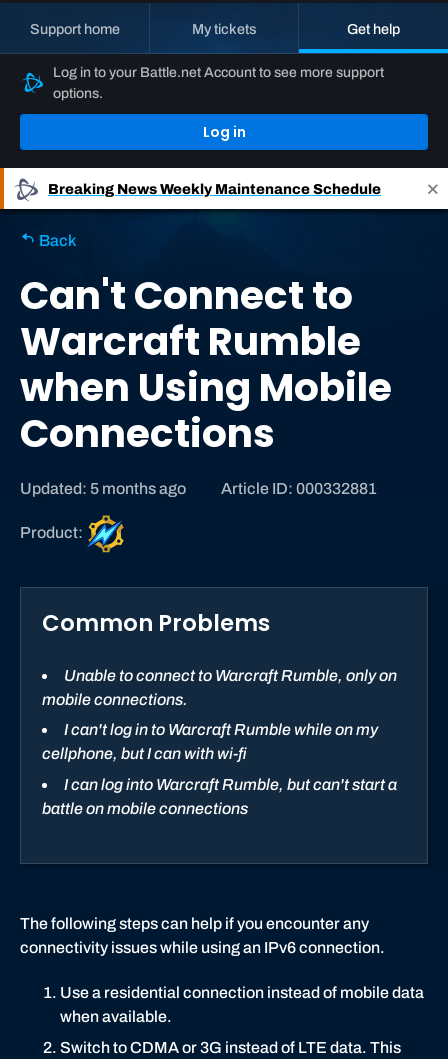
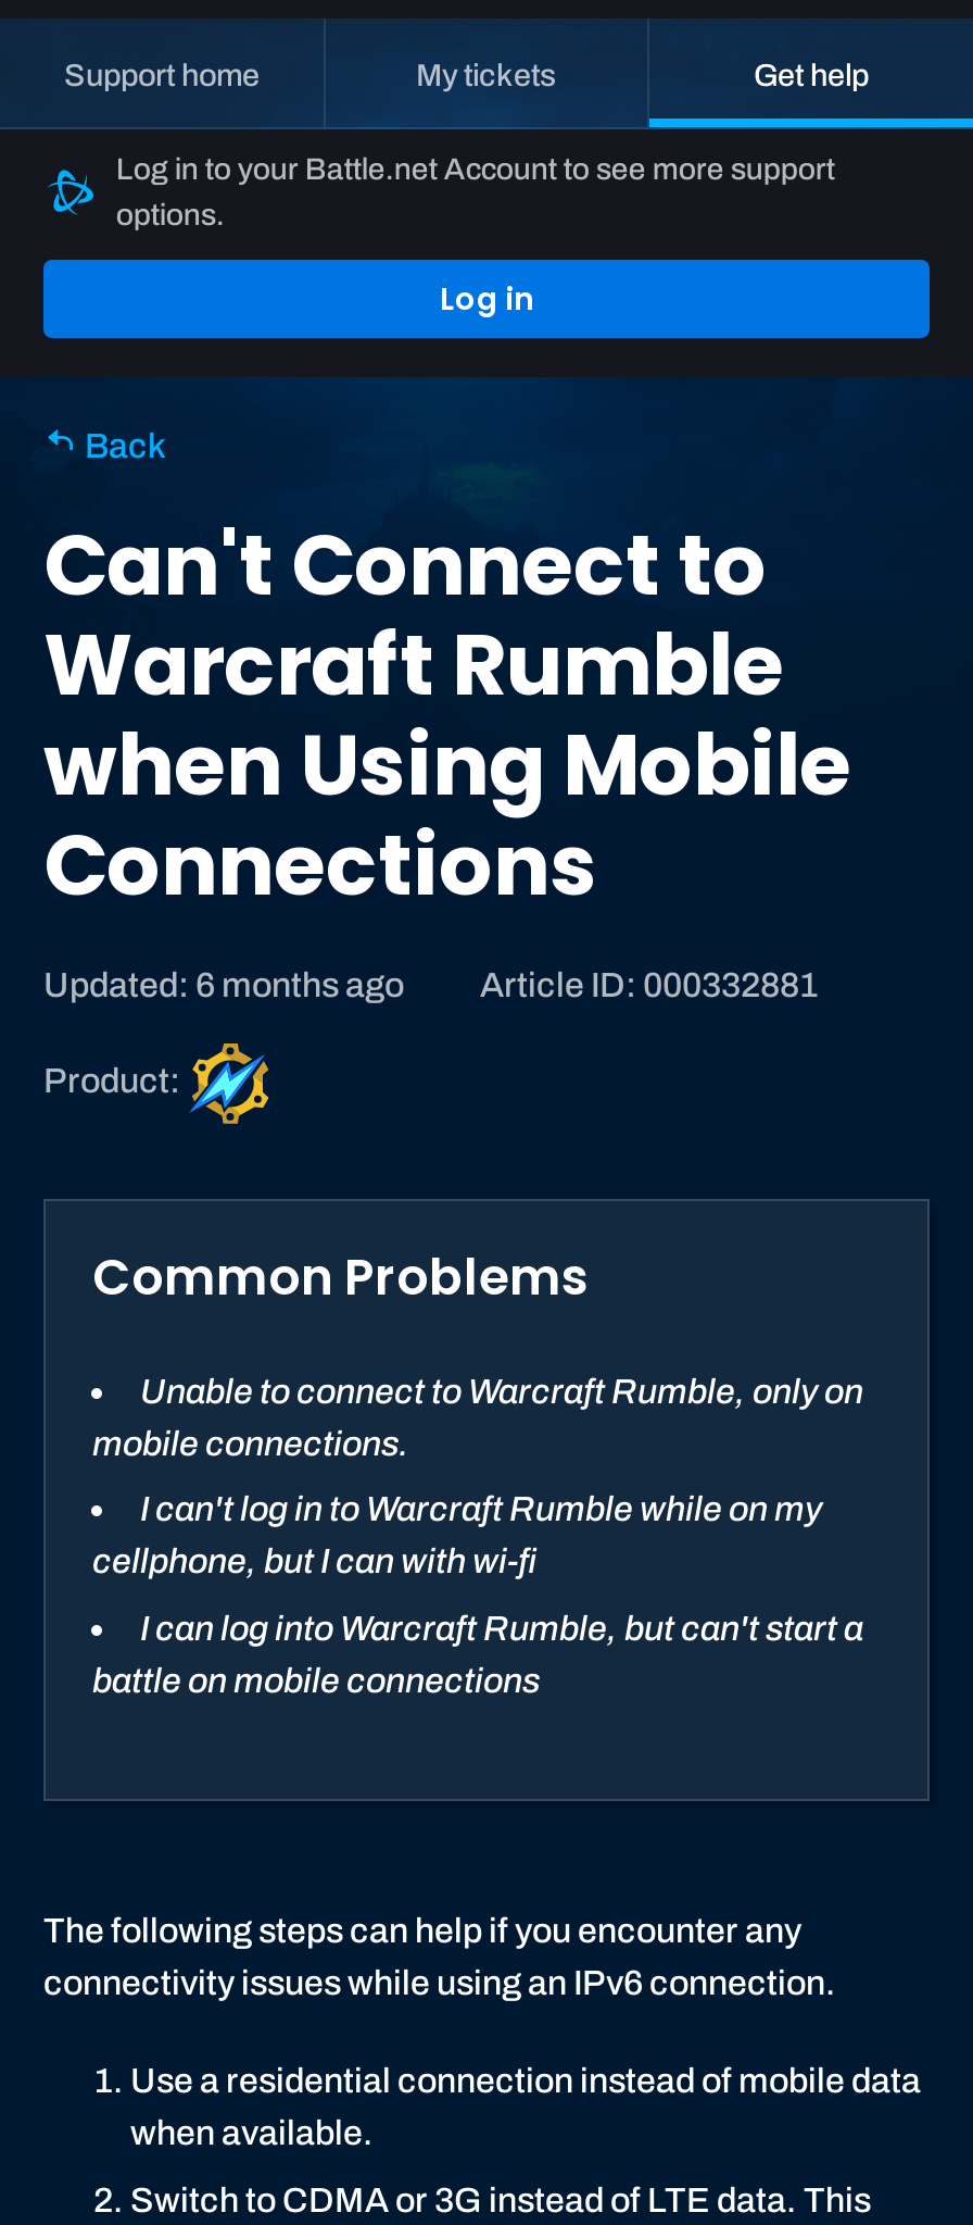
[48,181,381,197] Breaking News Weekly Maintenance Schedule -> none
[20,480,186,497] Updated: 5 months ago -> [43,967,404,1004] Updated: 6 months ago

